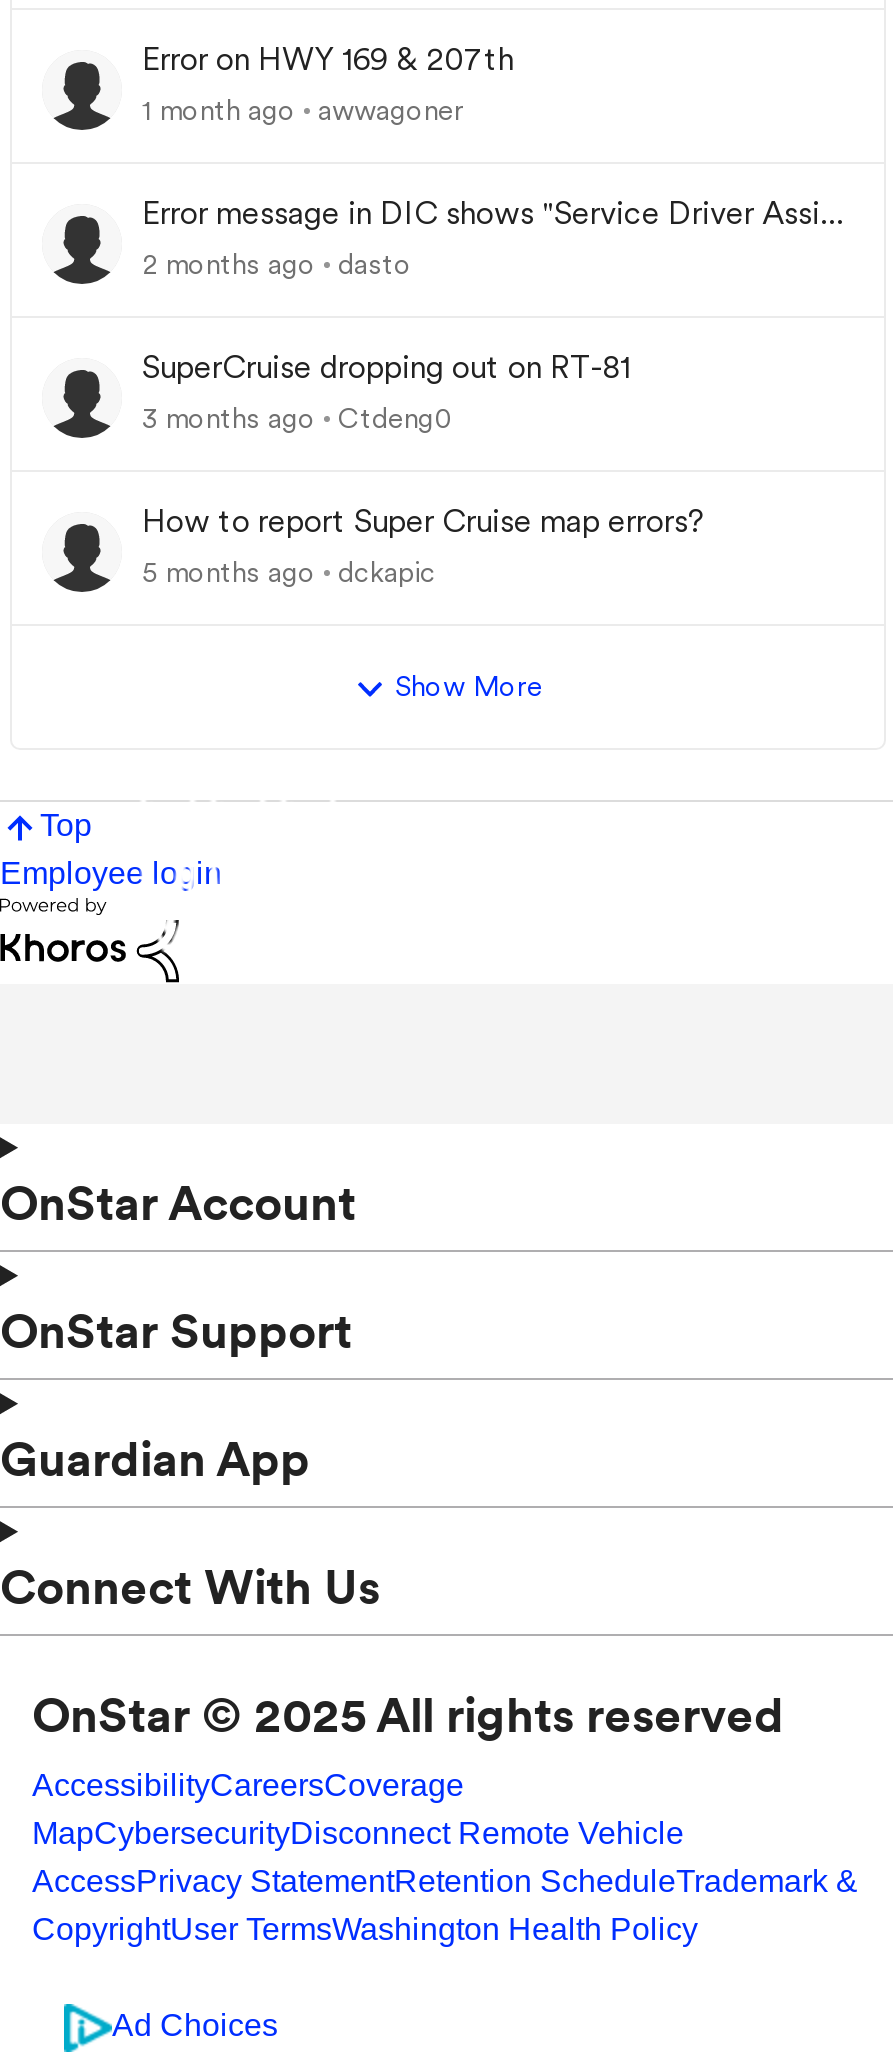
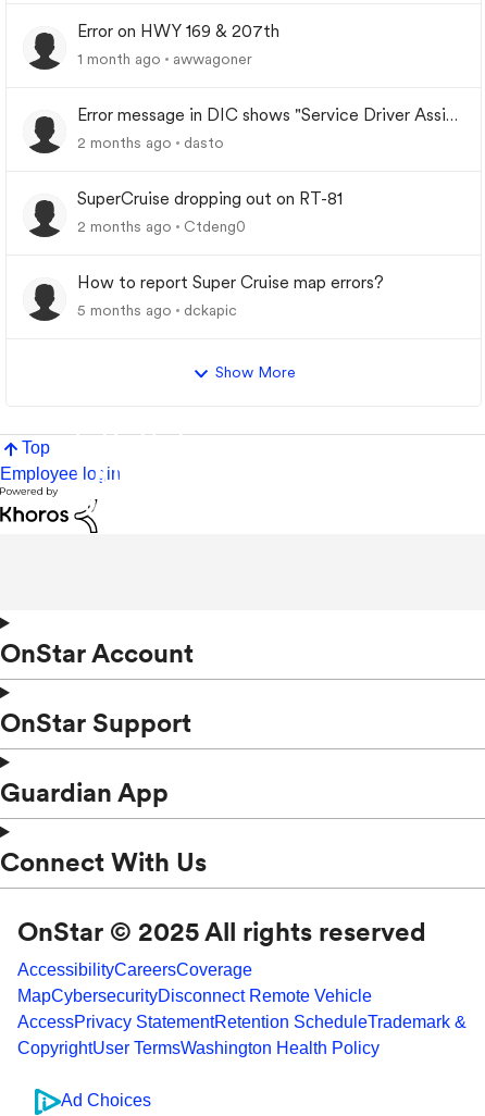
[142,402,316,434] 3 months ago -> [77,218,172,235] 2 months ago

